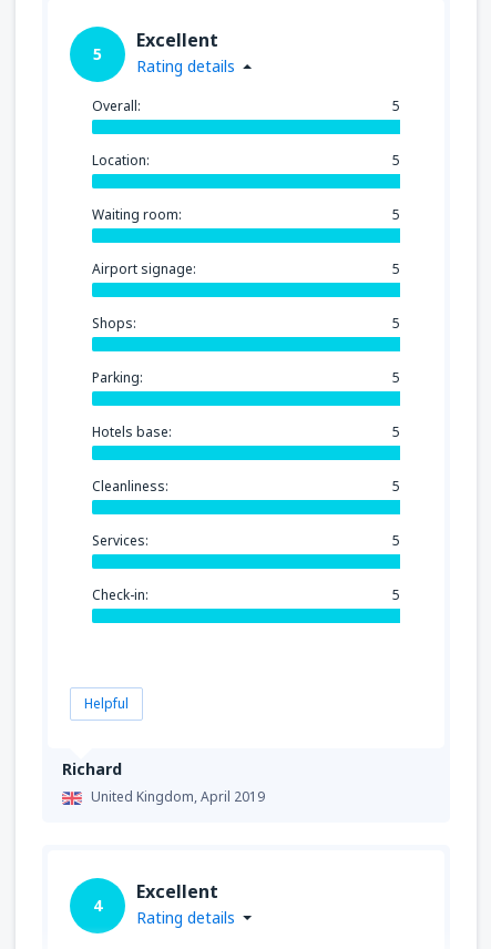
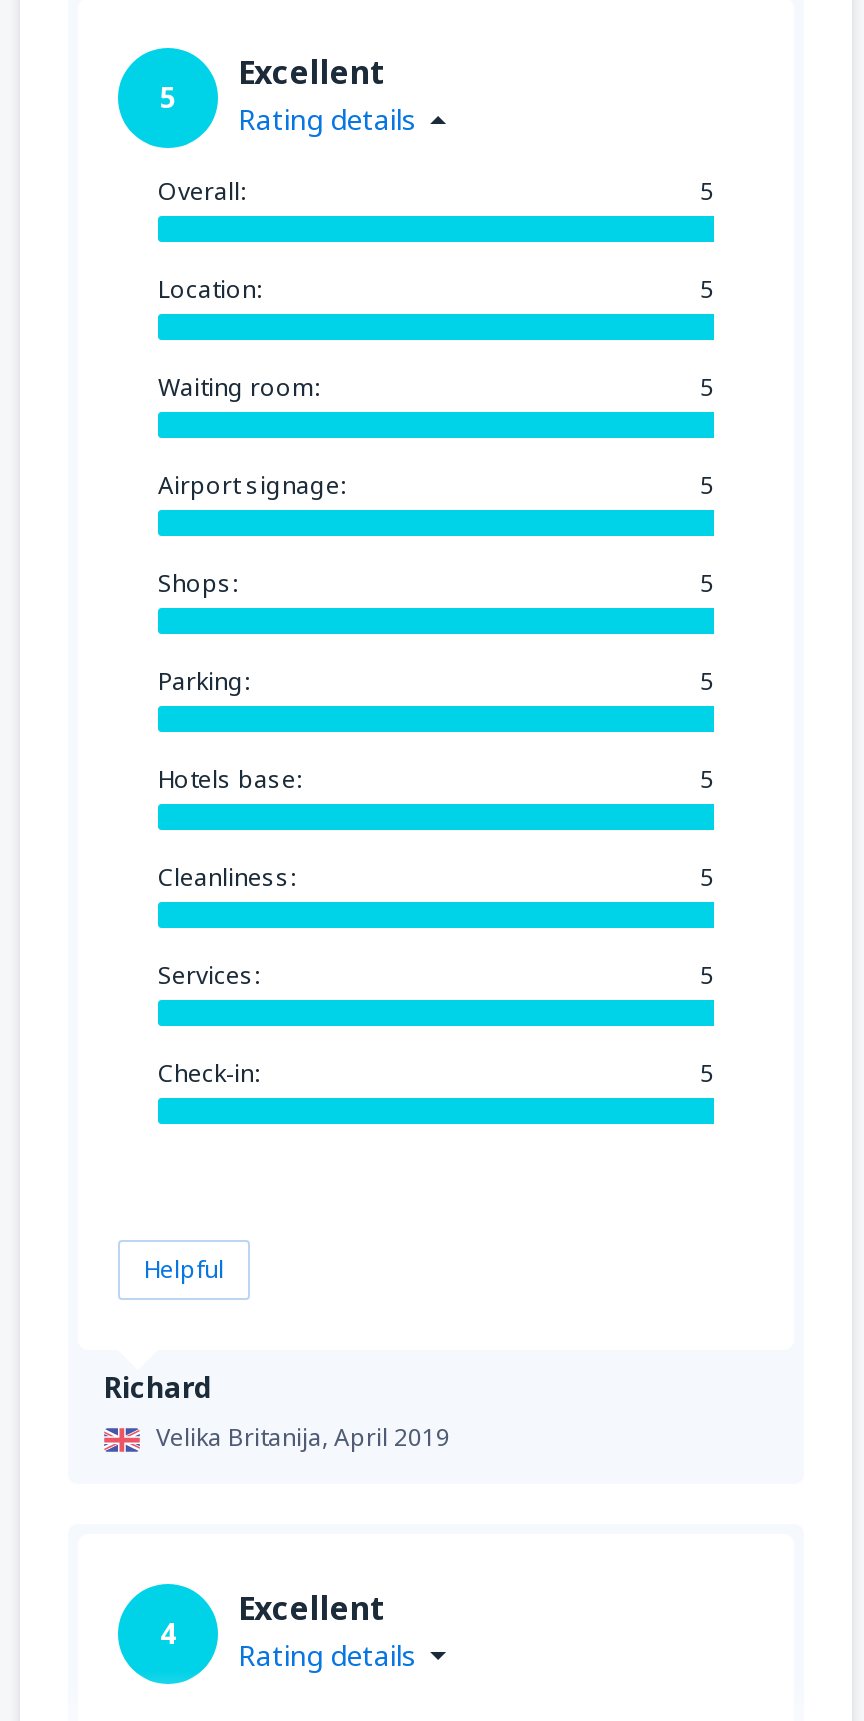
[91,787,265,806] United Kingdom, April 2019 -> [156,1421,450,1455] Velika Britanija, April 2019

